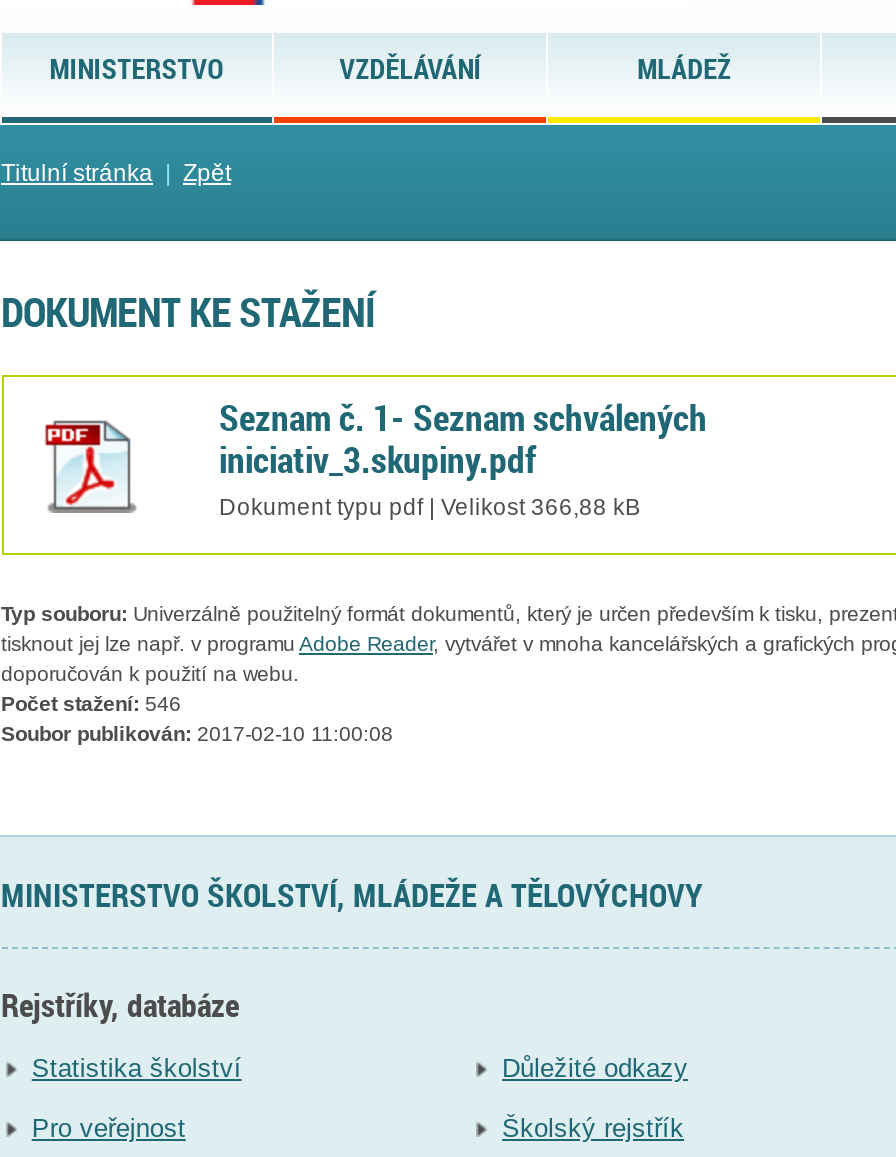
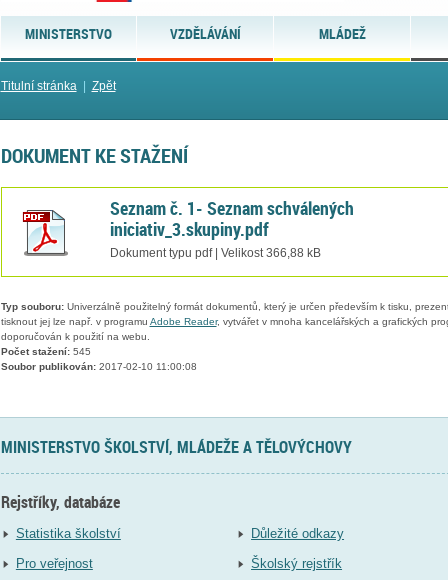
[1,694,181,716] Počet stažení: 546 -> [0,346,90,357] Počet stažení: 545

